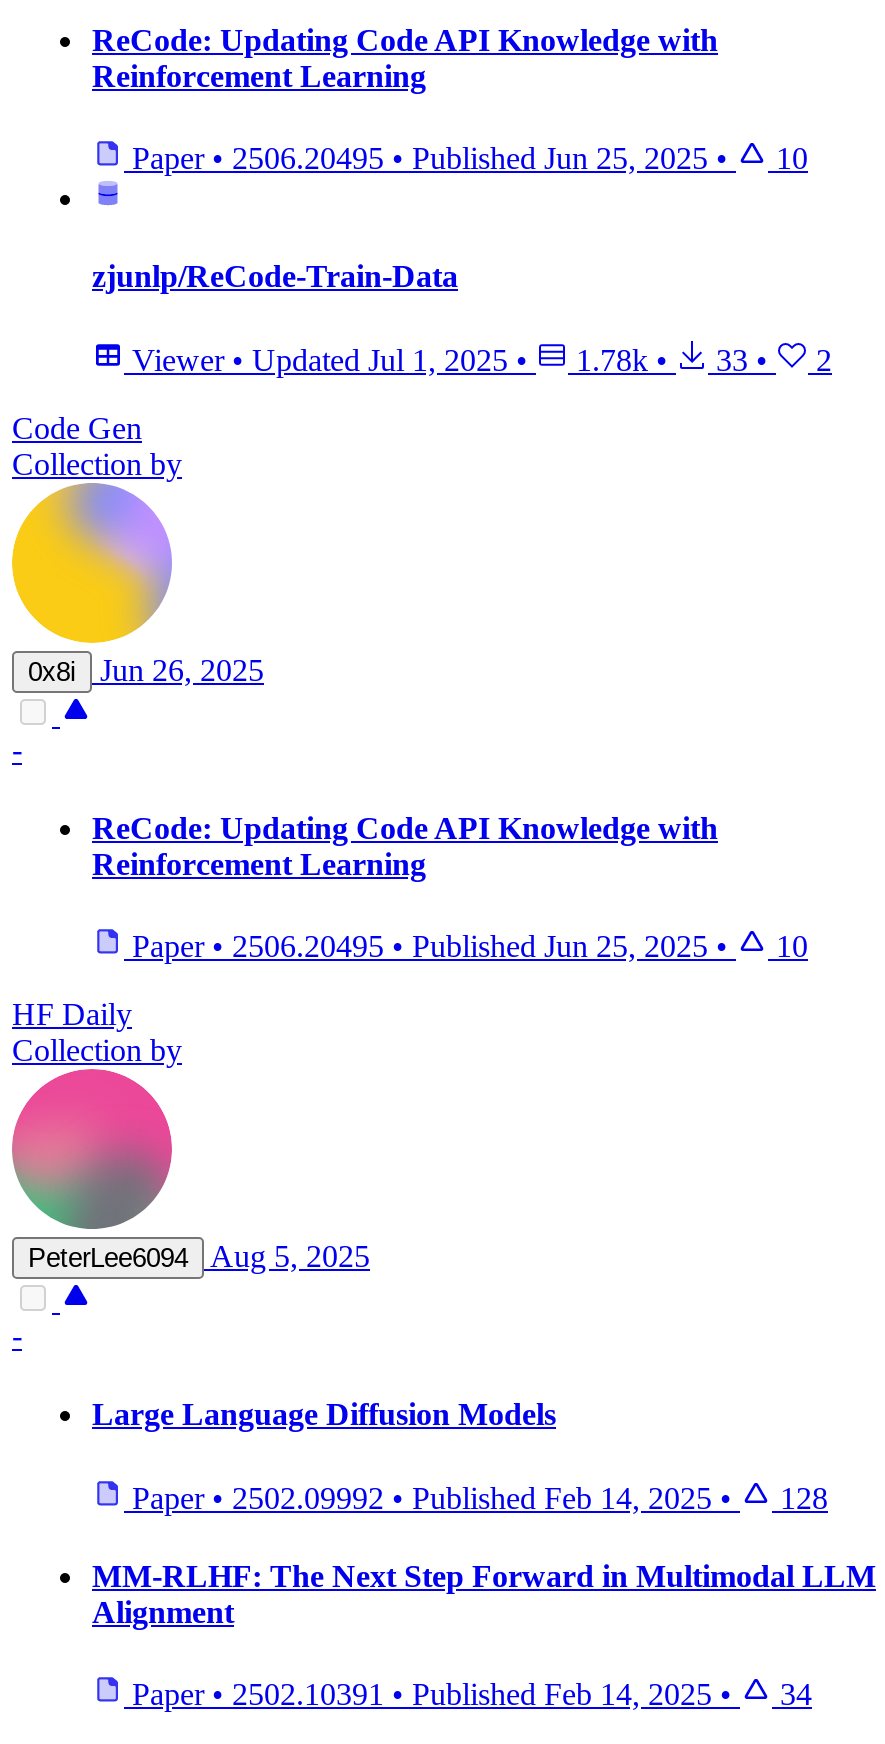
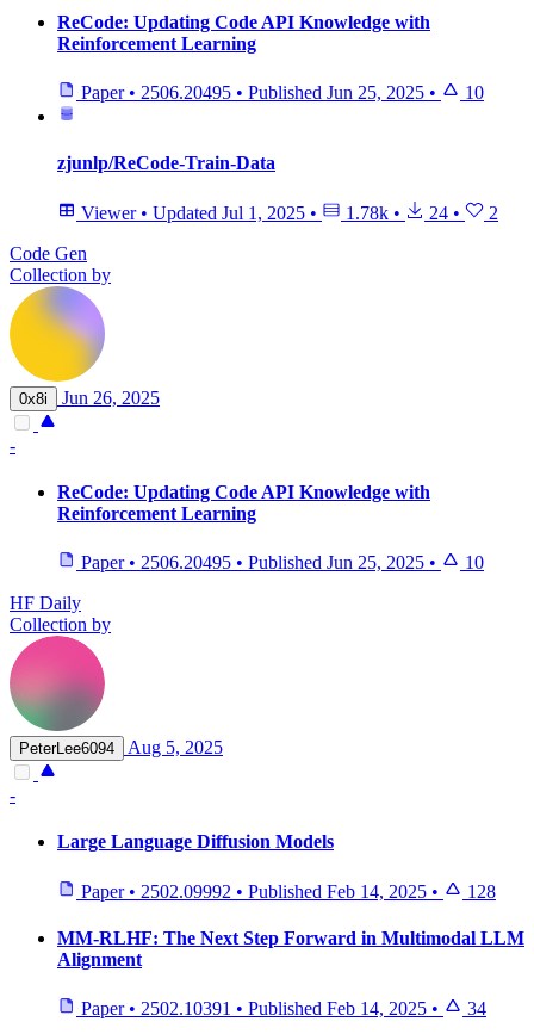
[124,342,832,376] Viewer • Updated Jul 1, 2025 • 1.78k • 33 • 2 -> [76,202,498,223] Viewer • Updated Jul 1, 2025 • 1.78k • 24 • 2

